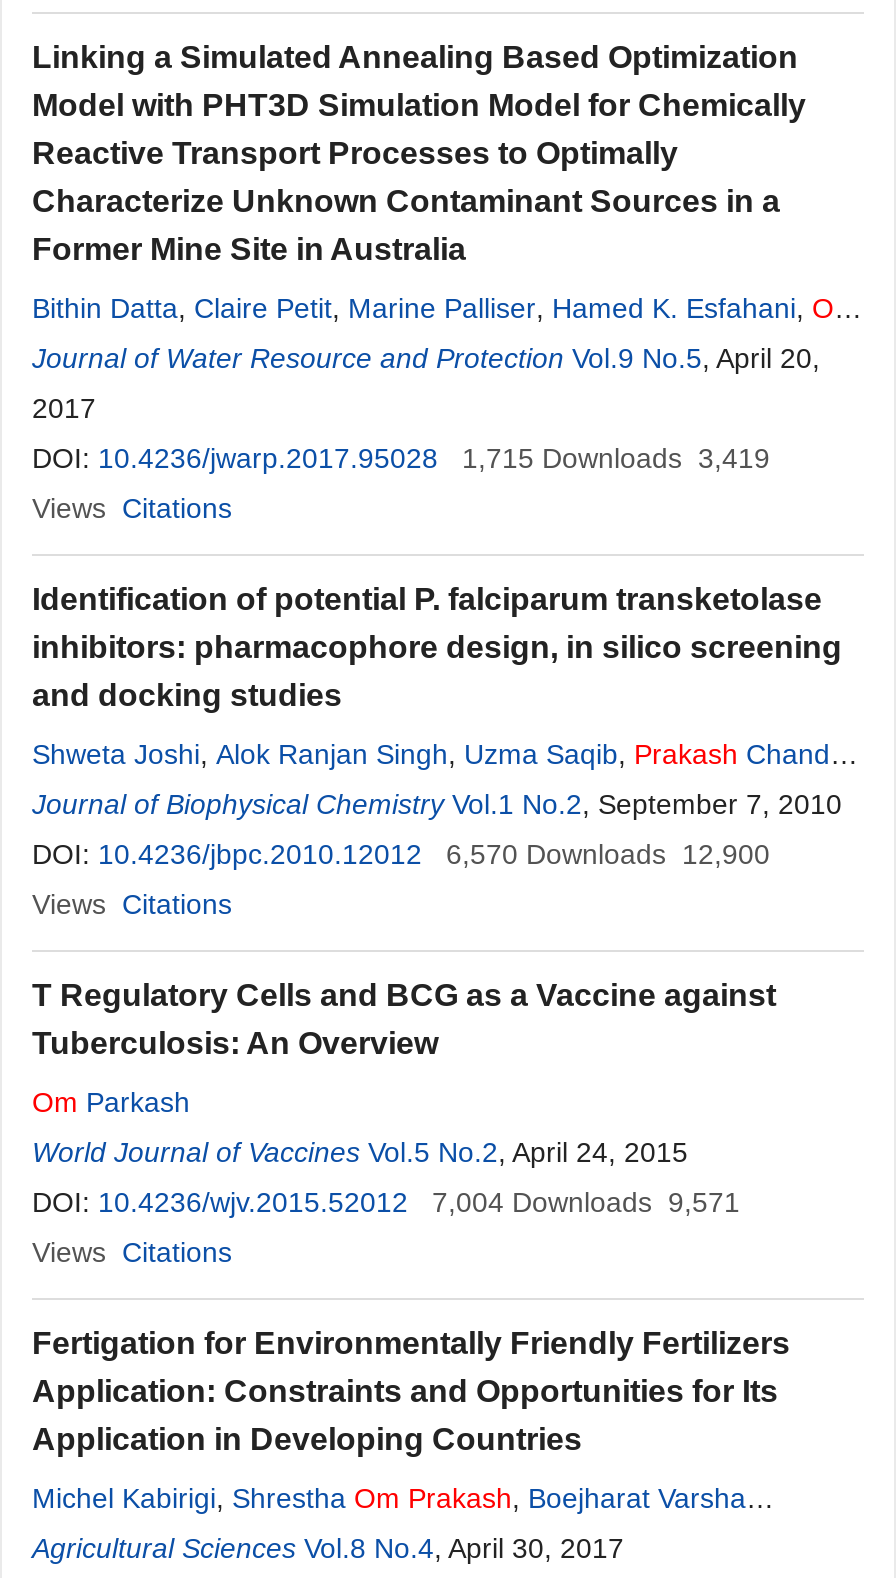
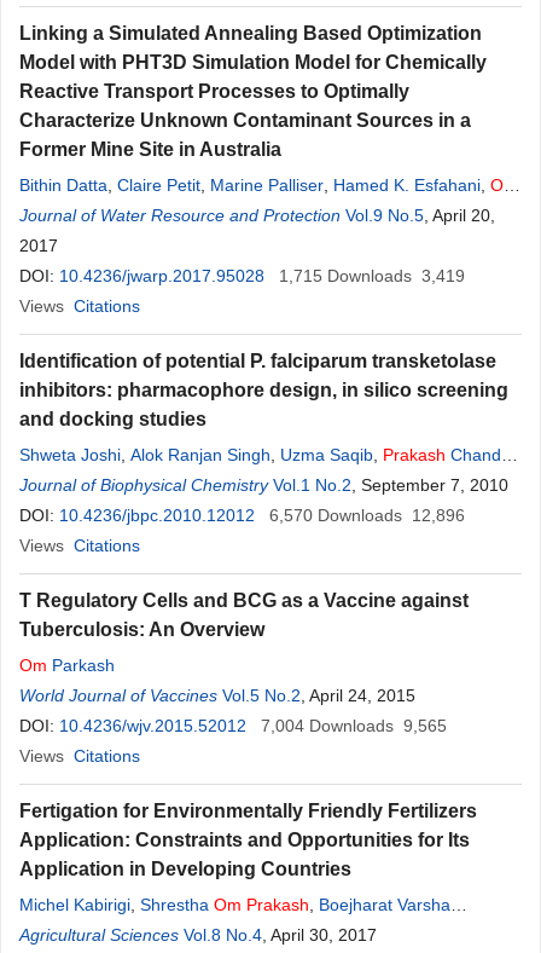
[32,838,770,870] DOI: 10.4236/jbpc.2010.12012 6,570 Downloads 12,900 -> [19,506,465,525] DOI: 10.4236/jbpc.2010.12012 6,570 Downloads 12,896
[32,1186,740,1218] DOI: 10.4236/wjv.2015.52012 7,004 Downloads 9,571 -> [19,716,447,735] DOI: 10.4236/wjv.2015.52012 7,004 Downloads 9,565

